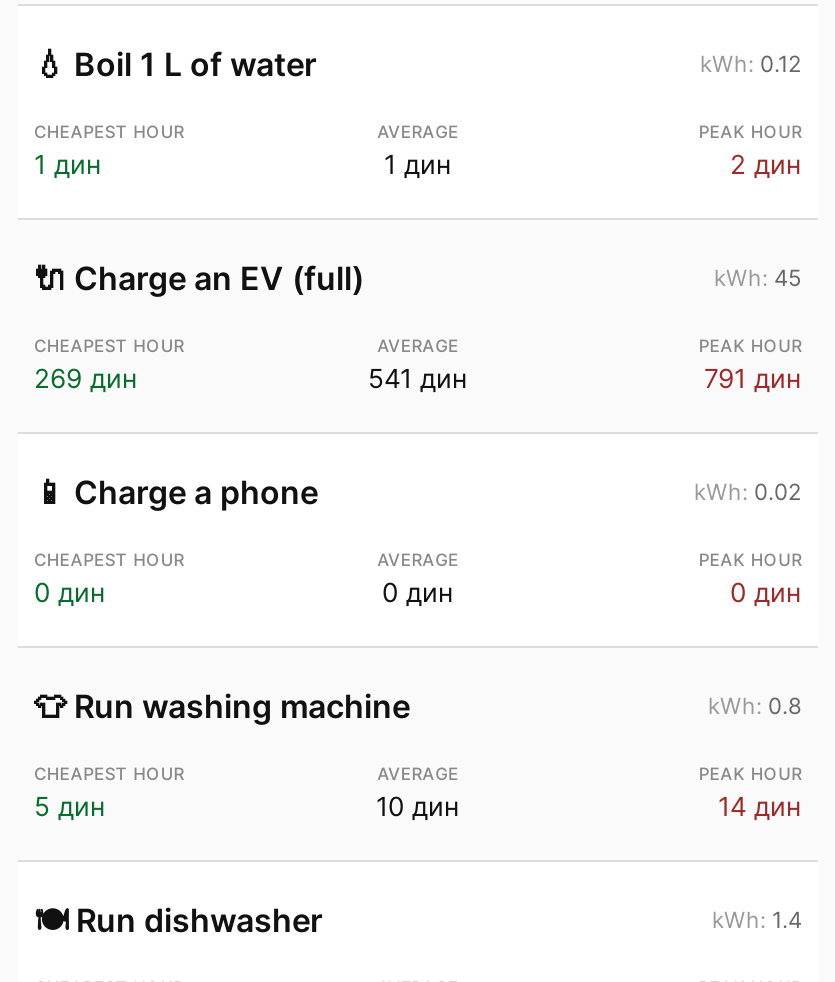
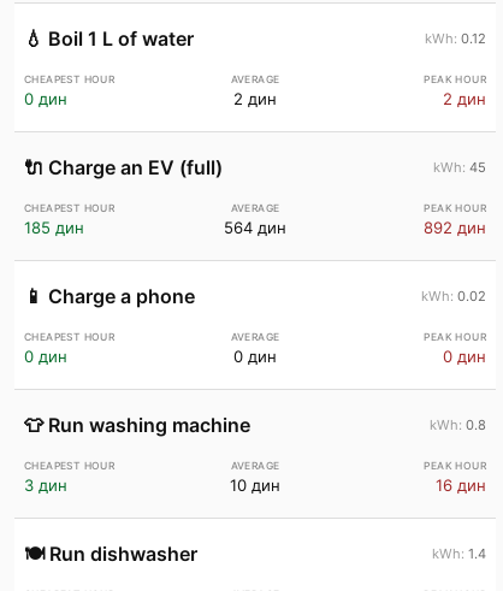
[34,148,102,180] 1 дин -> [24,89,67,108] 0 дин
[384,148,452,180] 1 дин -> [233,89,277,108] 2 дин
[34,362,138,394] 269 дин -> [24,218,84,237] 185 дин
[368,362,468,394] 541 дин -> [224,218,286,237] 564 дин
[704,362,802,394] 791 дин -> [424,218,486,237] 892 дин
[34,790,106,822] 5 дин -> [24,475,67,495] 3 дин
[718,790,802,822] 14 дин -> [436,475,486,495] 16 дин

